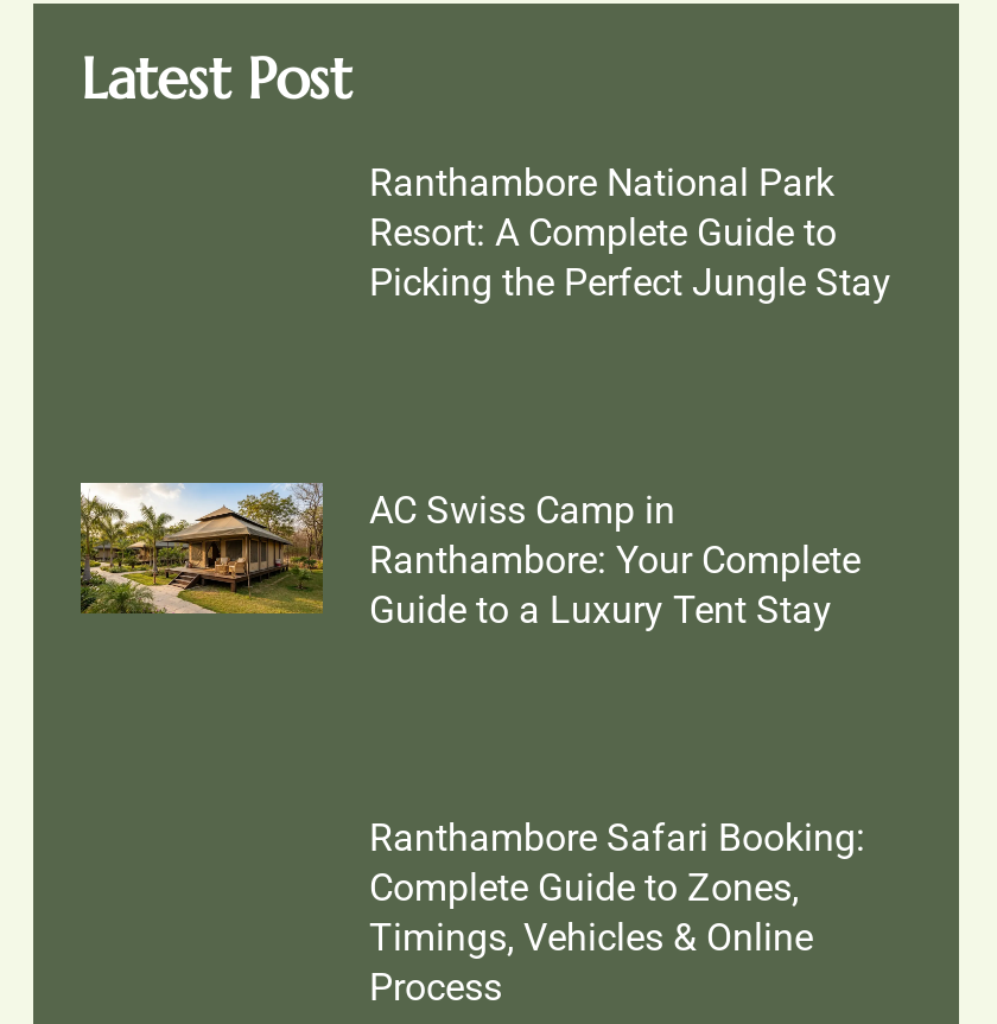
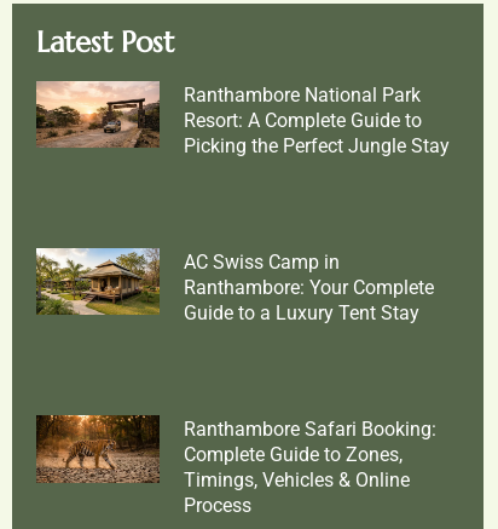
none -> [35,80,161,148] [image]
none -> [36,414,161,483] [image]

